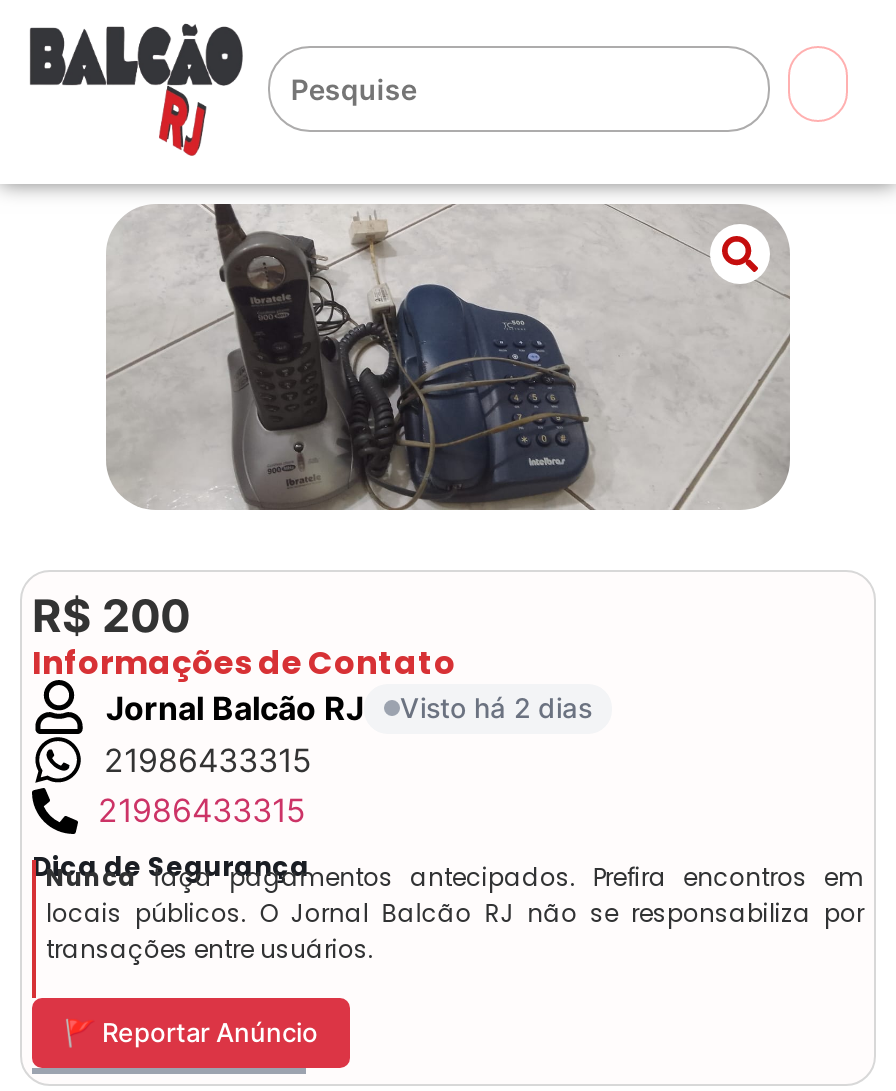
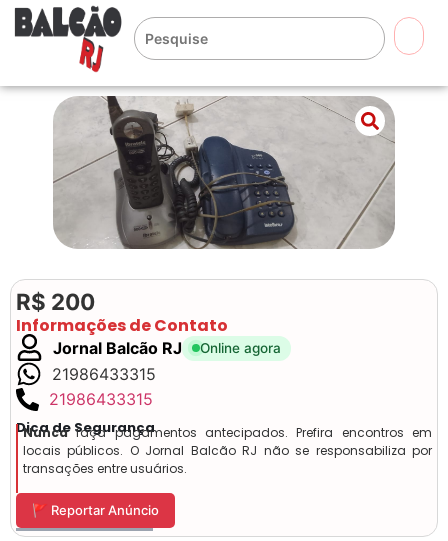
[400,692,592,724] Visto há 2 dias -> [200,340,281,356] Online agora

